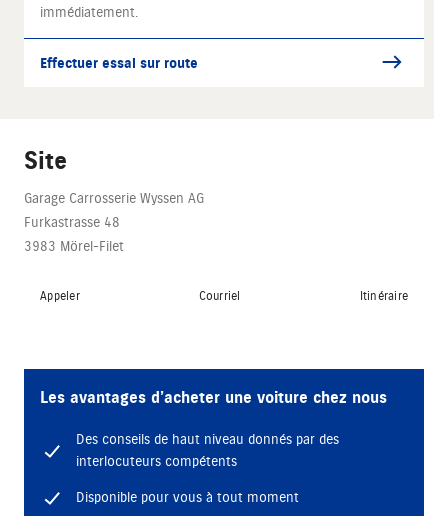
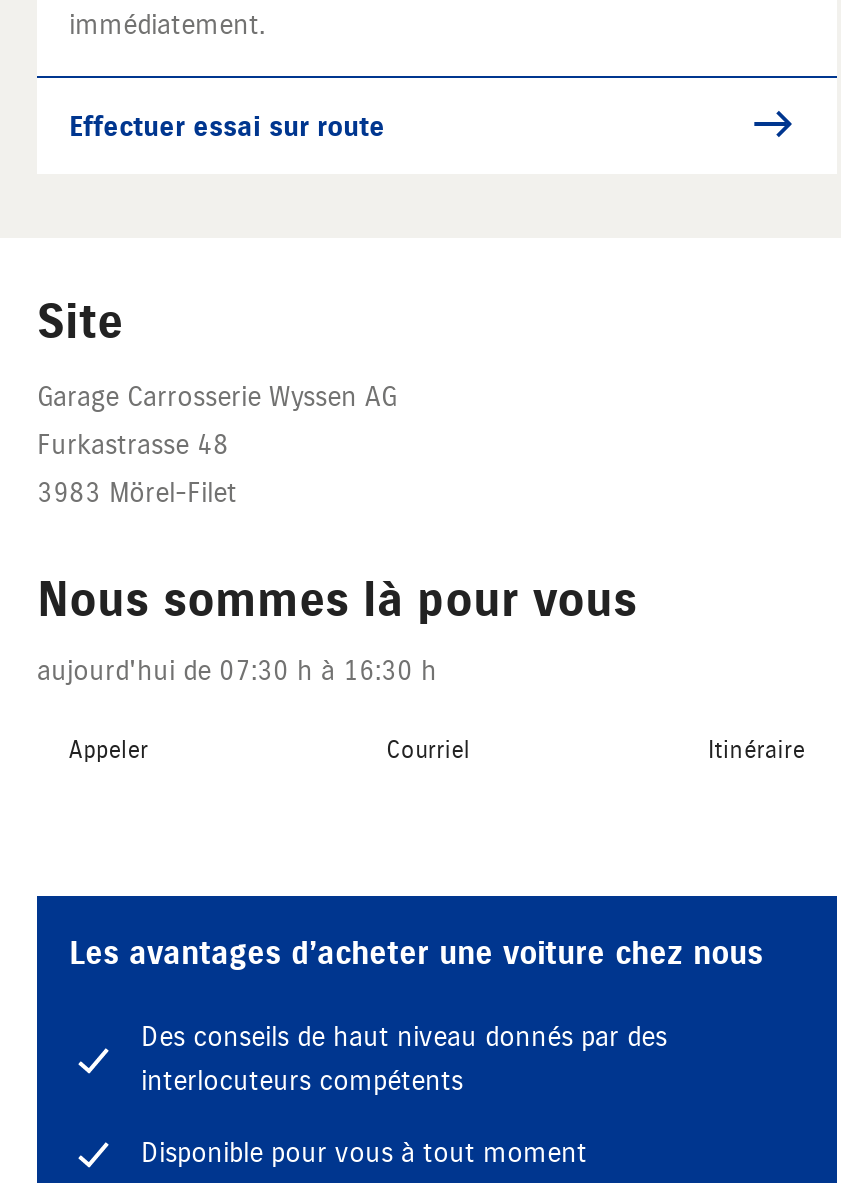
none -> [37,570,637,688] Nous sommes là pour vous | aujourd'hui de 07:30 h à 16:30 h

